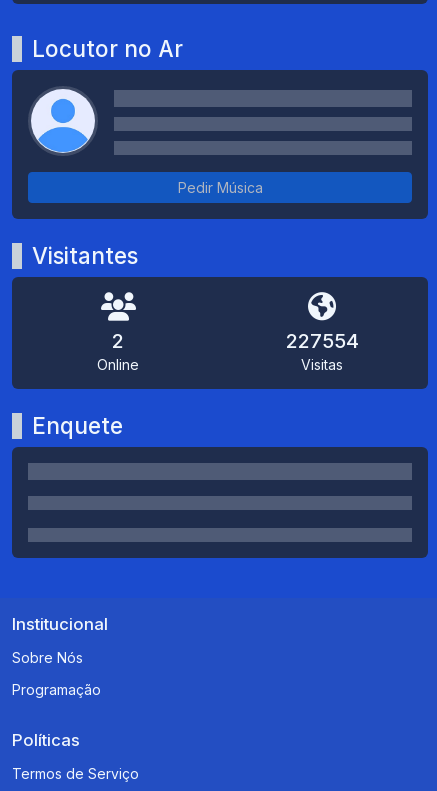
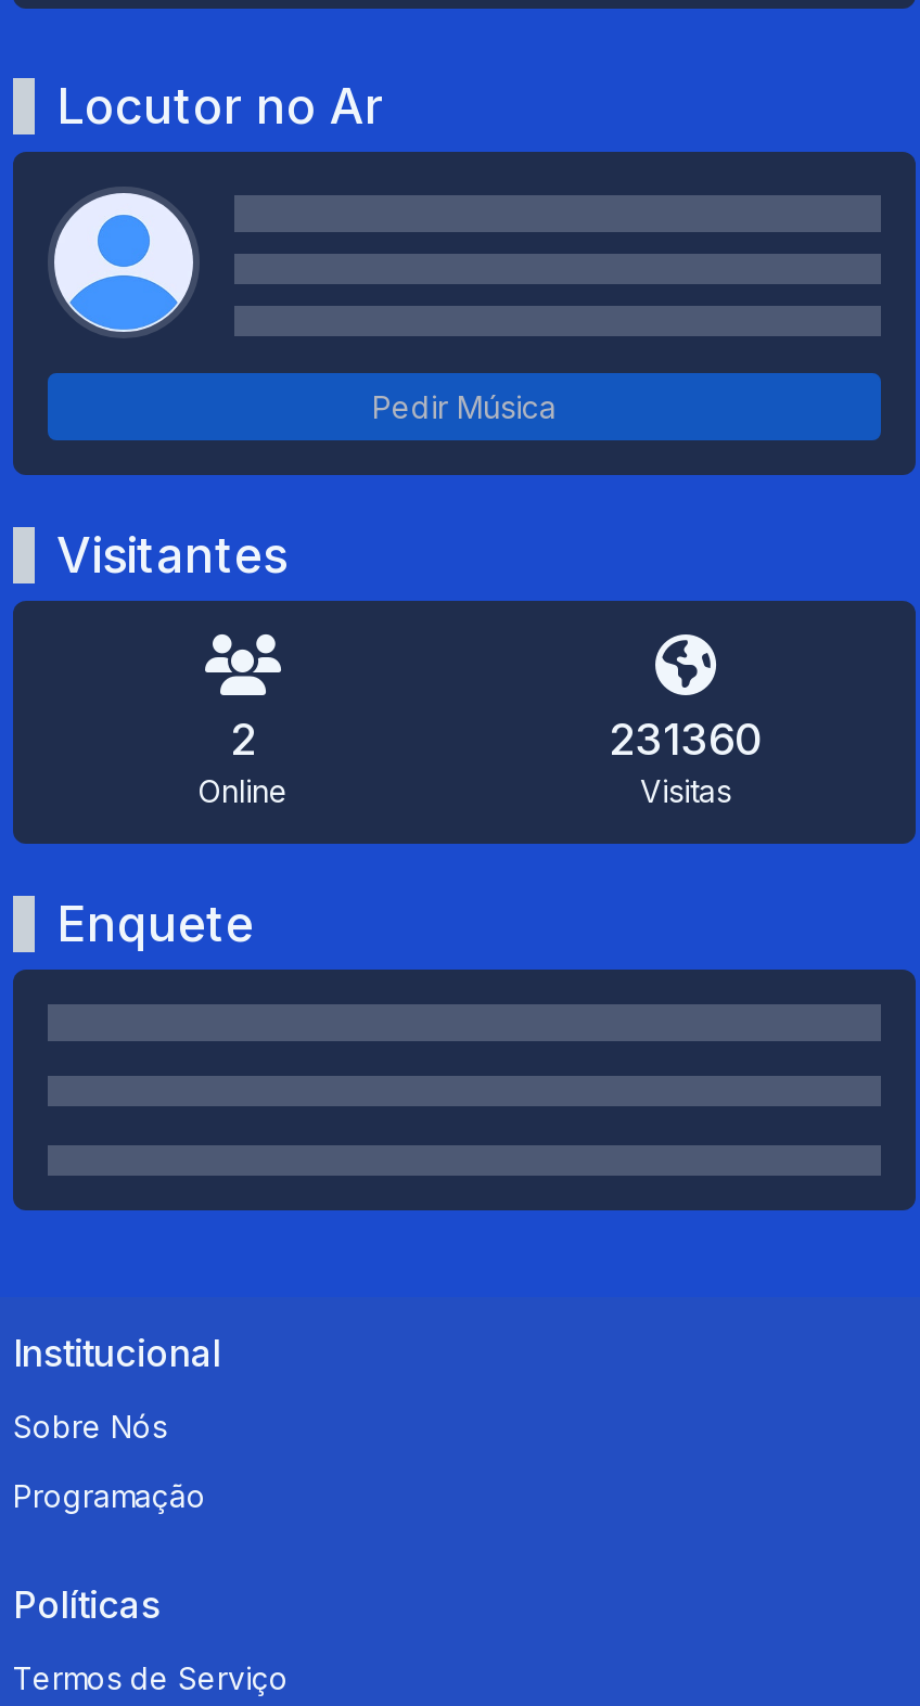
[285,329,358,353] 227554 -> [609,714,763,766] 231360

